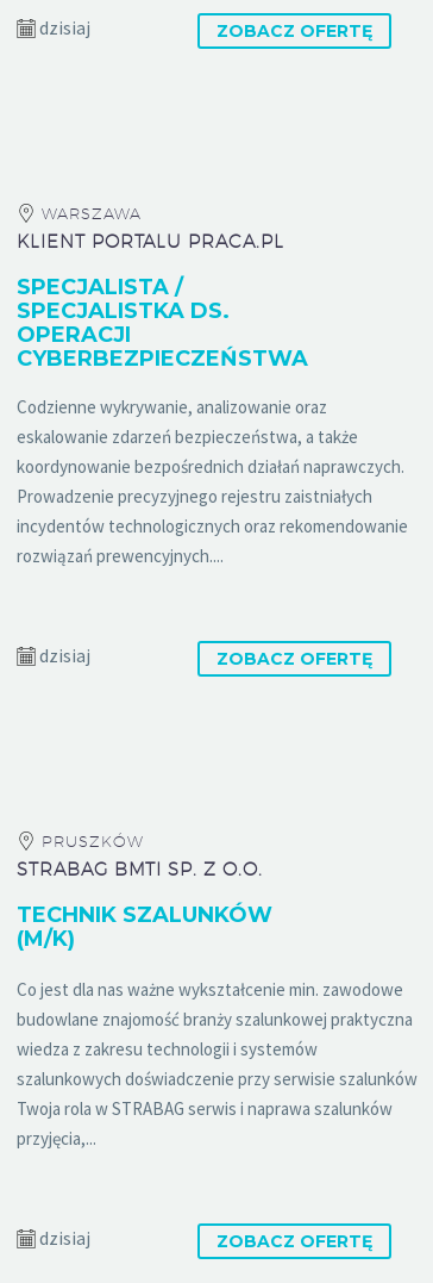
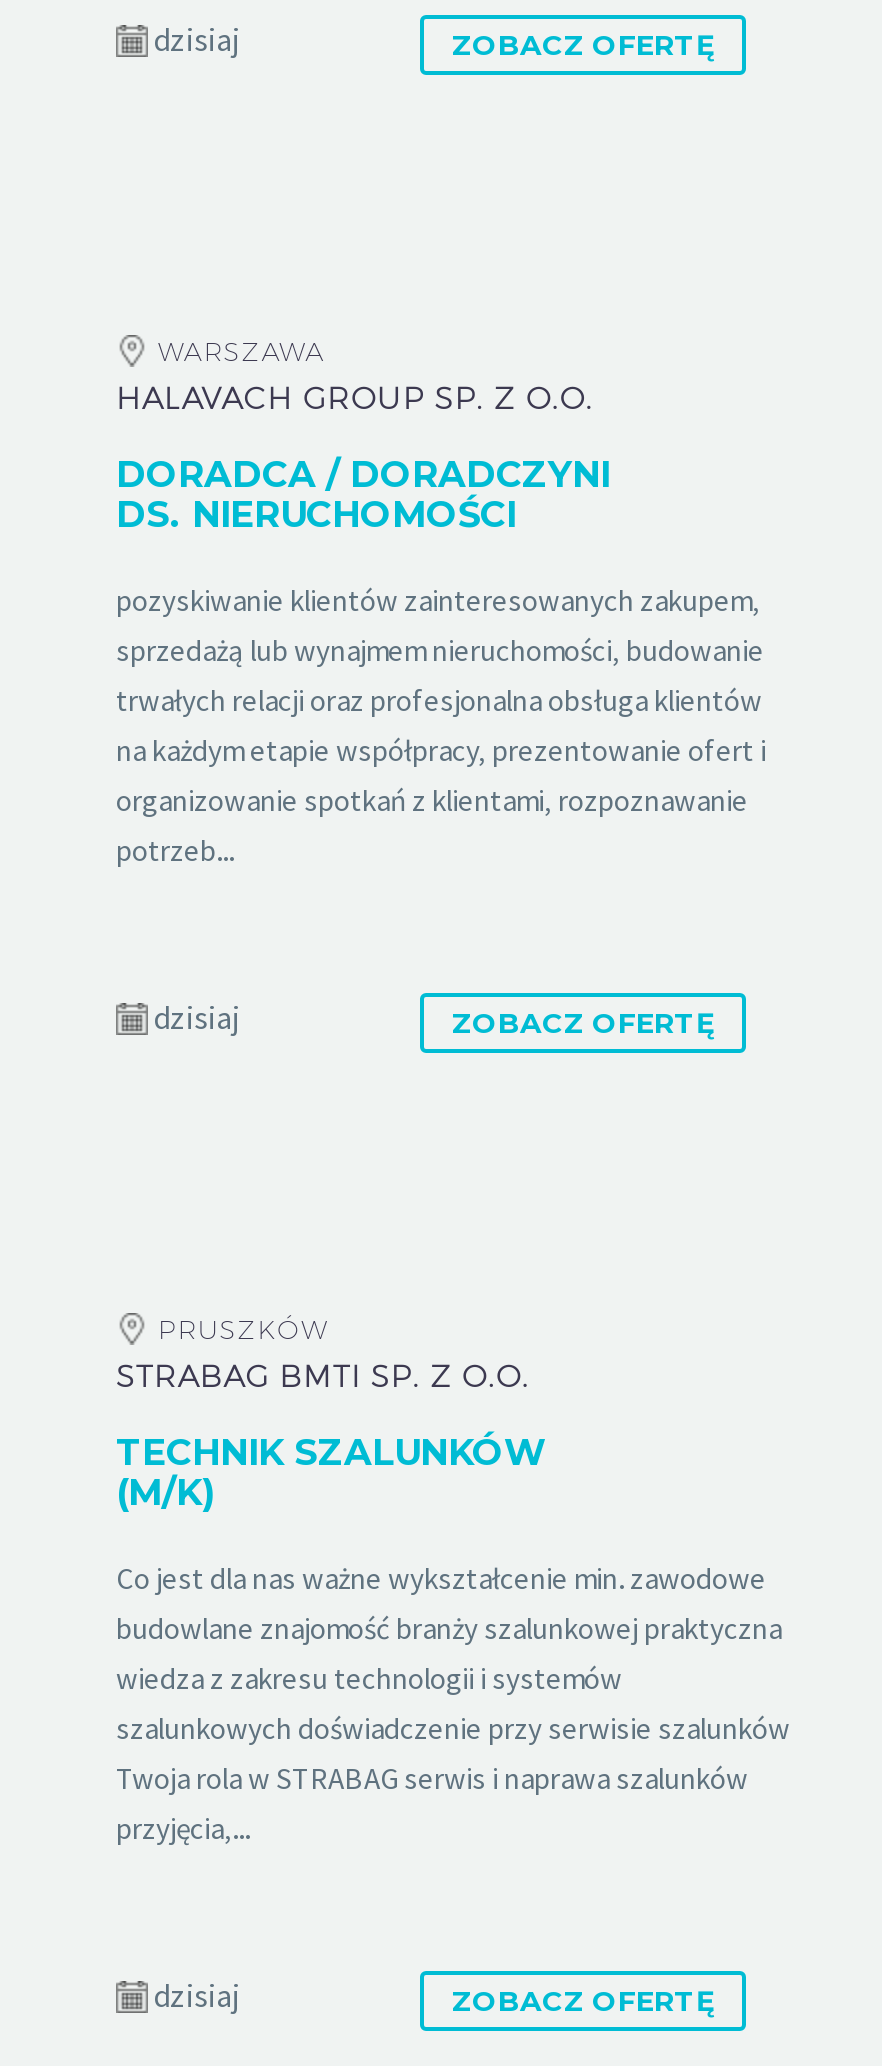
[17,231,284,251] KLIENT PORTALU PRACA.PL -> [116,381,594,415] HALAVACH GROUP SP. Z O.O.
[17,274,308,371] SPECJALISTA / | SPECJALISTKA DS. | OPERACJI | CYBERBEZPIECZEŃSTWA -> [116,452,610,536] DORADCA / DORADCZYNI | DS. NIERUCHOMOŚCI
[17,396,408,567] Codzienne wykrywanie, analizowanie oraz | eskalowanie zdarzeń bezpieczeństwa, a także | koordynowanie bezpośrednich działań naprawczych. | Prowadzenie precyzyjnego rejestru zaistniałych | incydentów technologicznych oraz rekomendowanie | rozwiązań prewencyjnych.... -> [116,582,766,870] pozyskiwanie klientów zainteresowanych zakupem, | sprzedażą lub wynajmem nieruchomości, budowanie | trwałych relacji oraz profesjonalna obsługa klientów | na każdym etapie współpracy, prezentowanie ofert i | organizowanie spotkań z klientami, rozpoznawanie | potrzeb...

